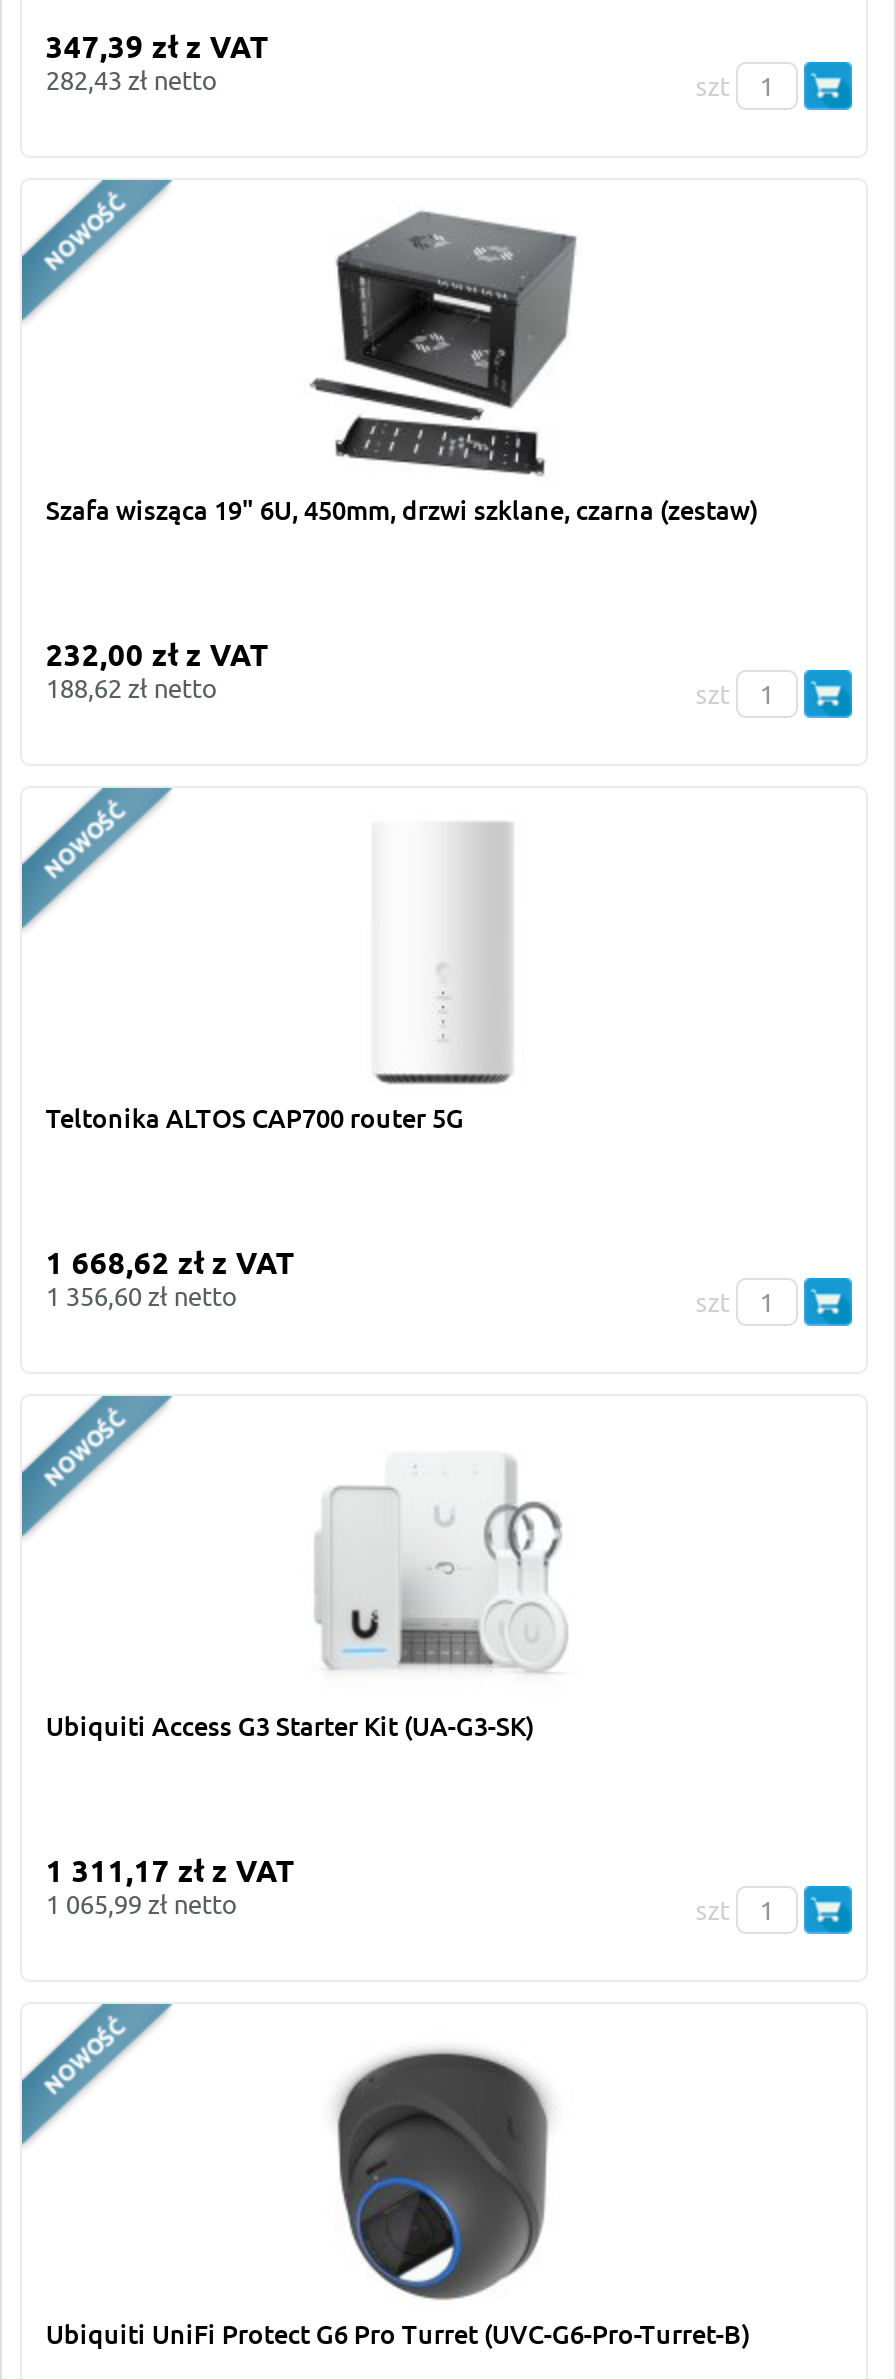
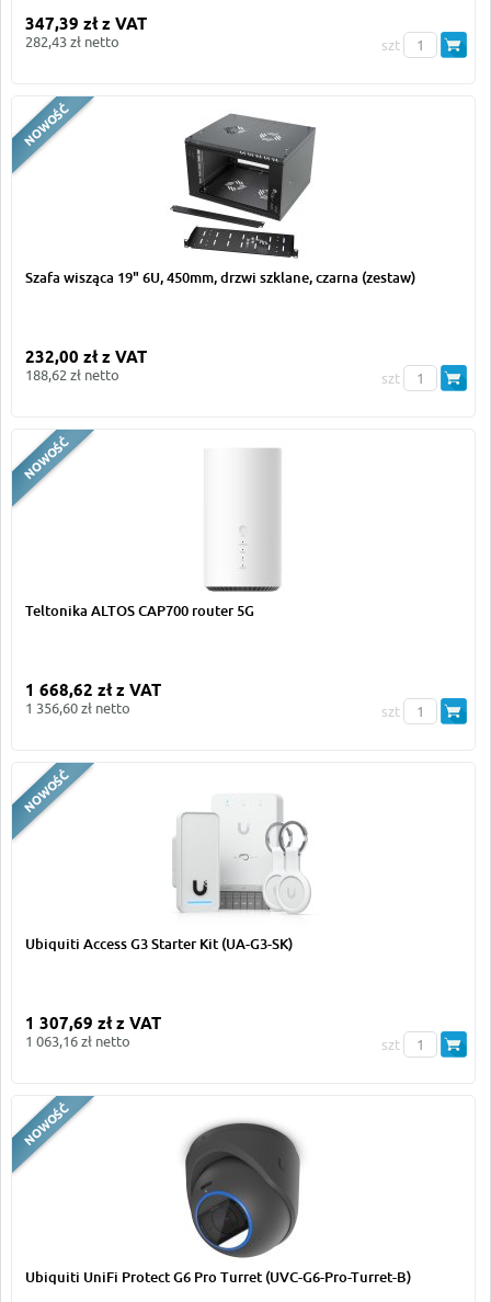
[46,1854,294,1894] 1 311,17 zł z VAT -> [25,1014,161,1036] 1 307,69 zł z VAT
[46,1888,238,1920] 1 065,99 zł netto -> [25,1032,130,1050] 1 063,16 zł netto

